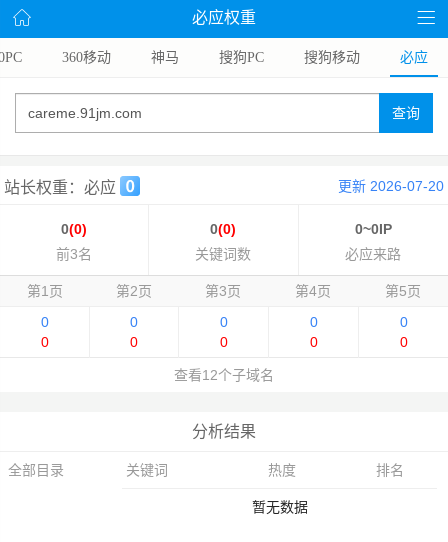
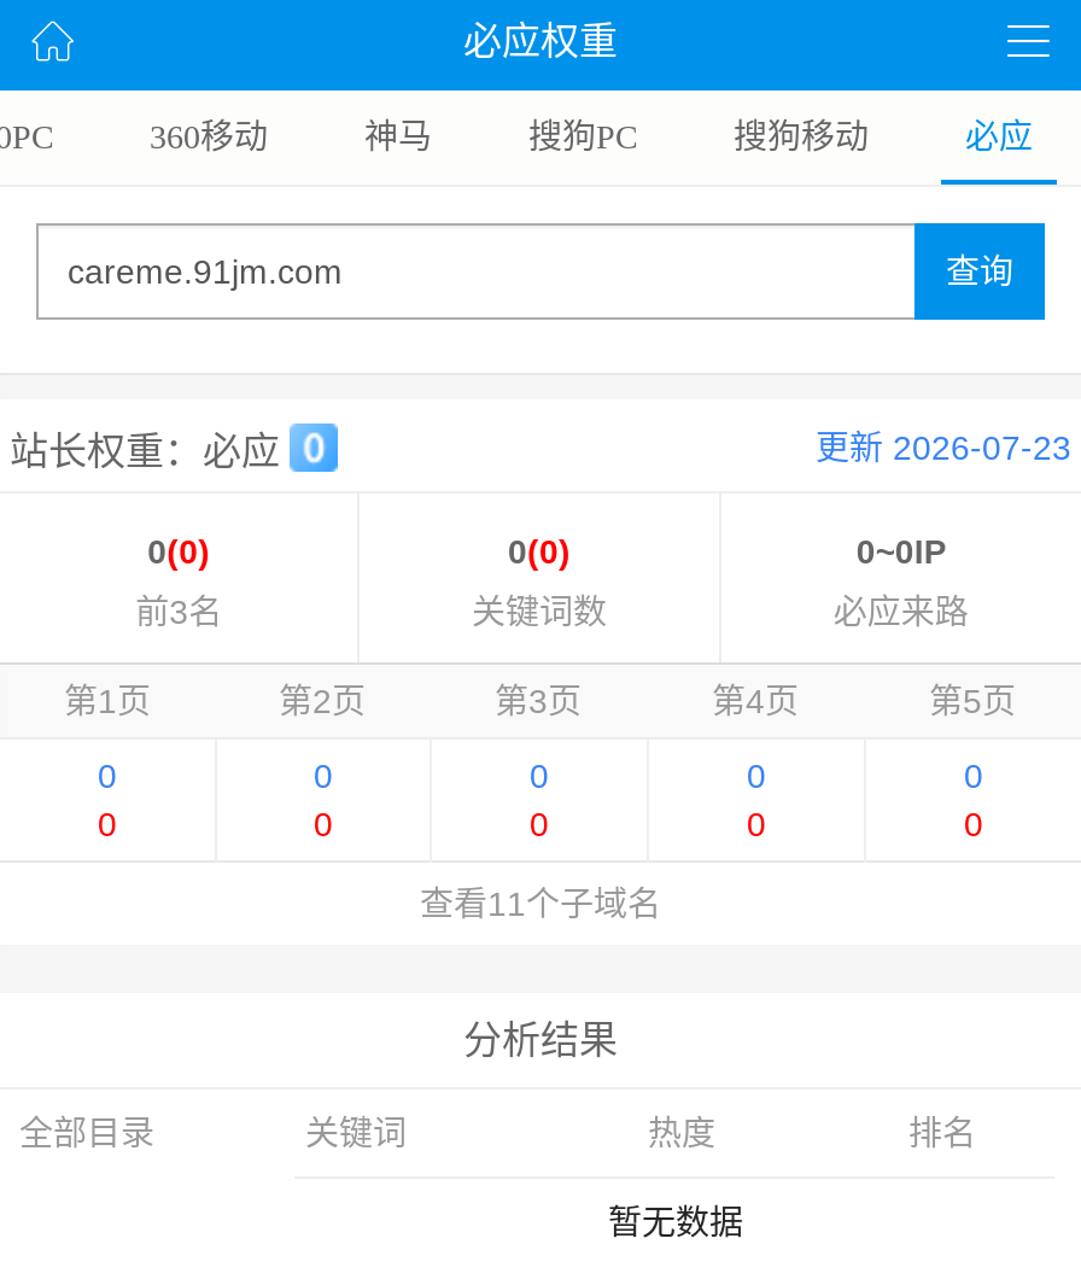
[338,178,444,194] 更新 2026-07-20 -> [816,429,1071,468] 更新 2026-07-23
[174,367,274,383] 查看12个子域名 -> [420,885,661,924] 查看11个子域名

